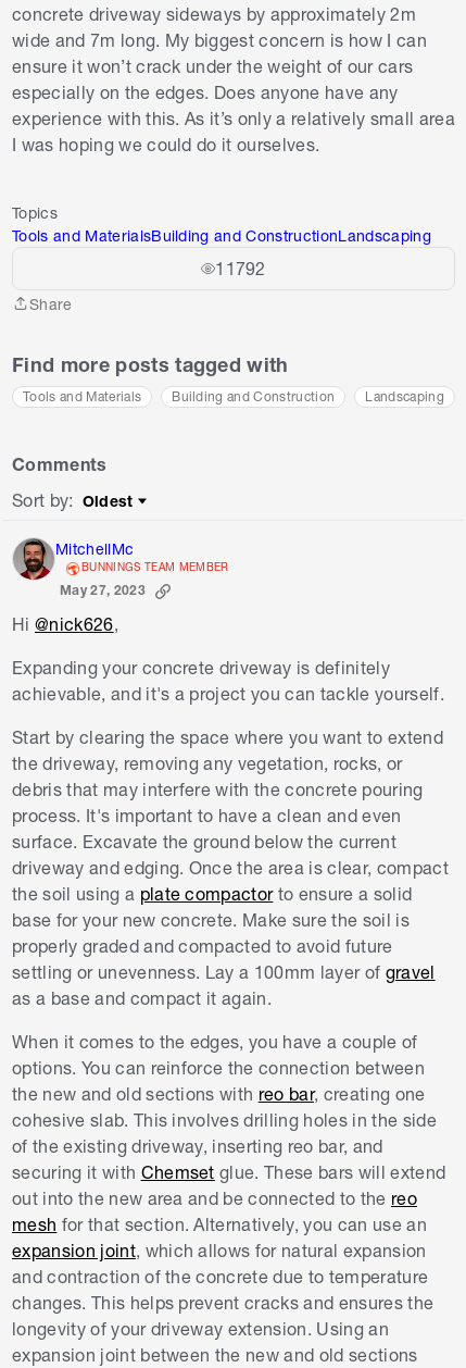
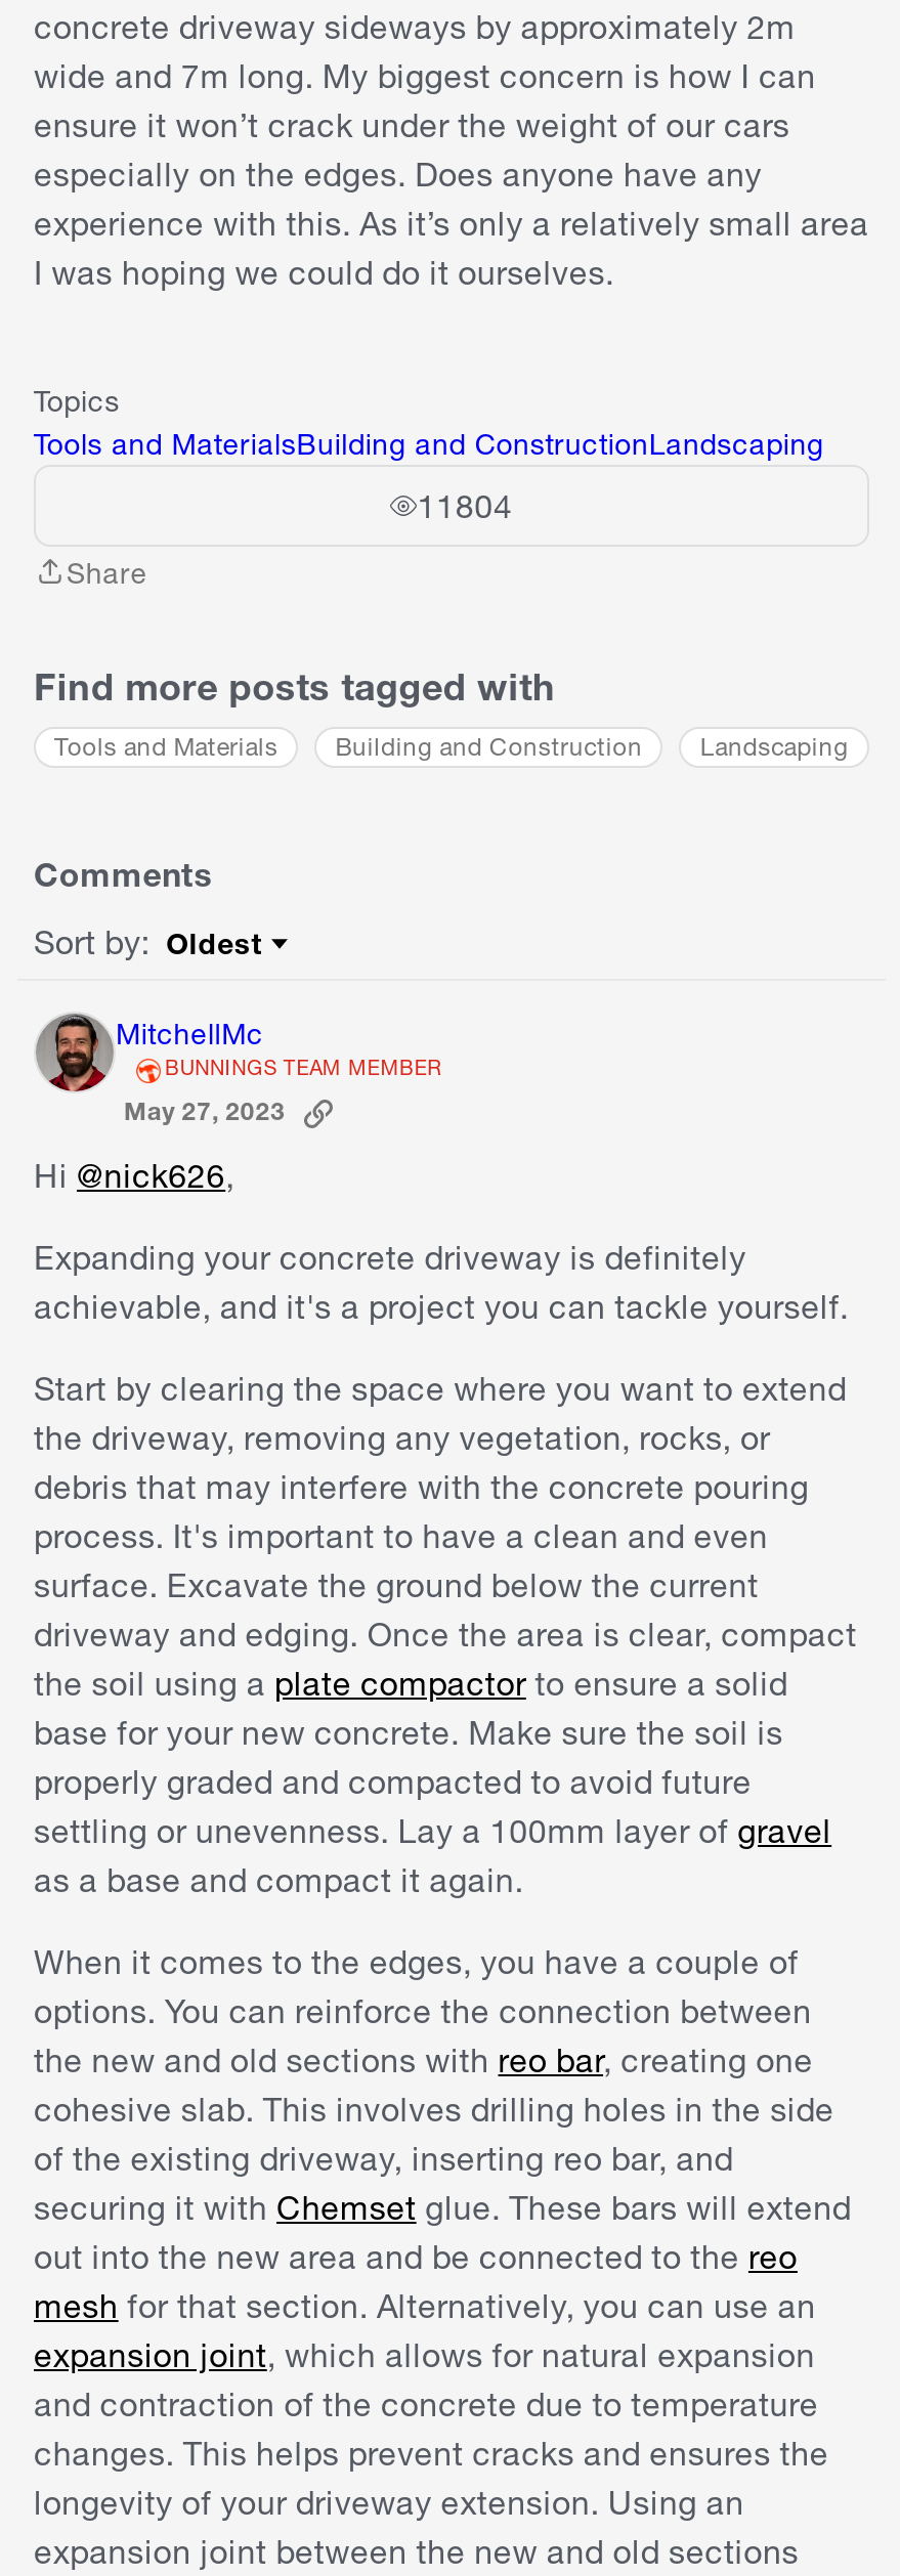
[215,258,266,279] 11792 -> [417,486,513,525] 11804

